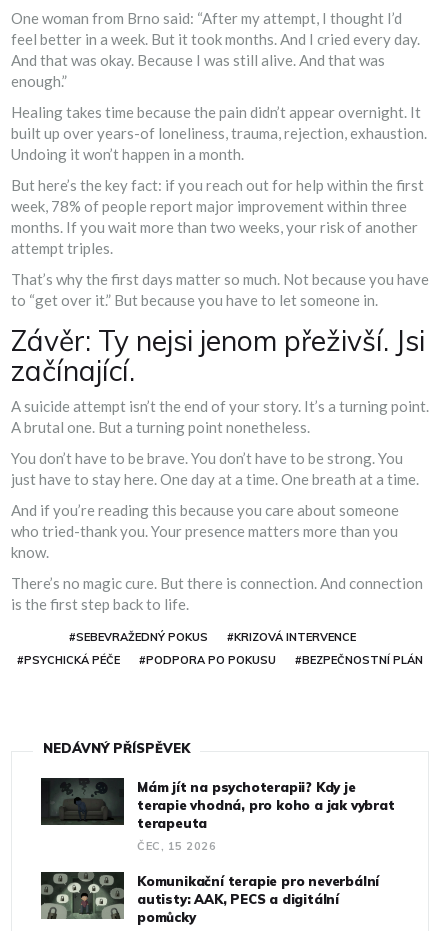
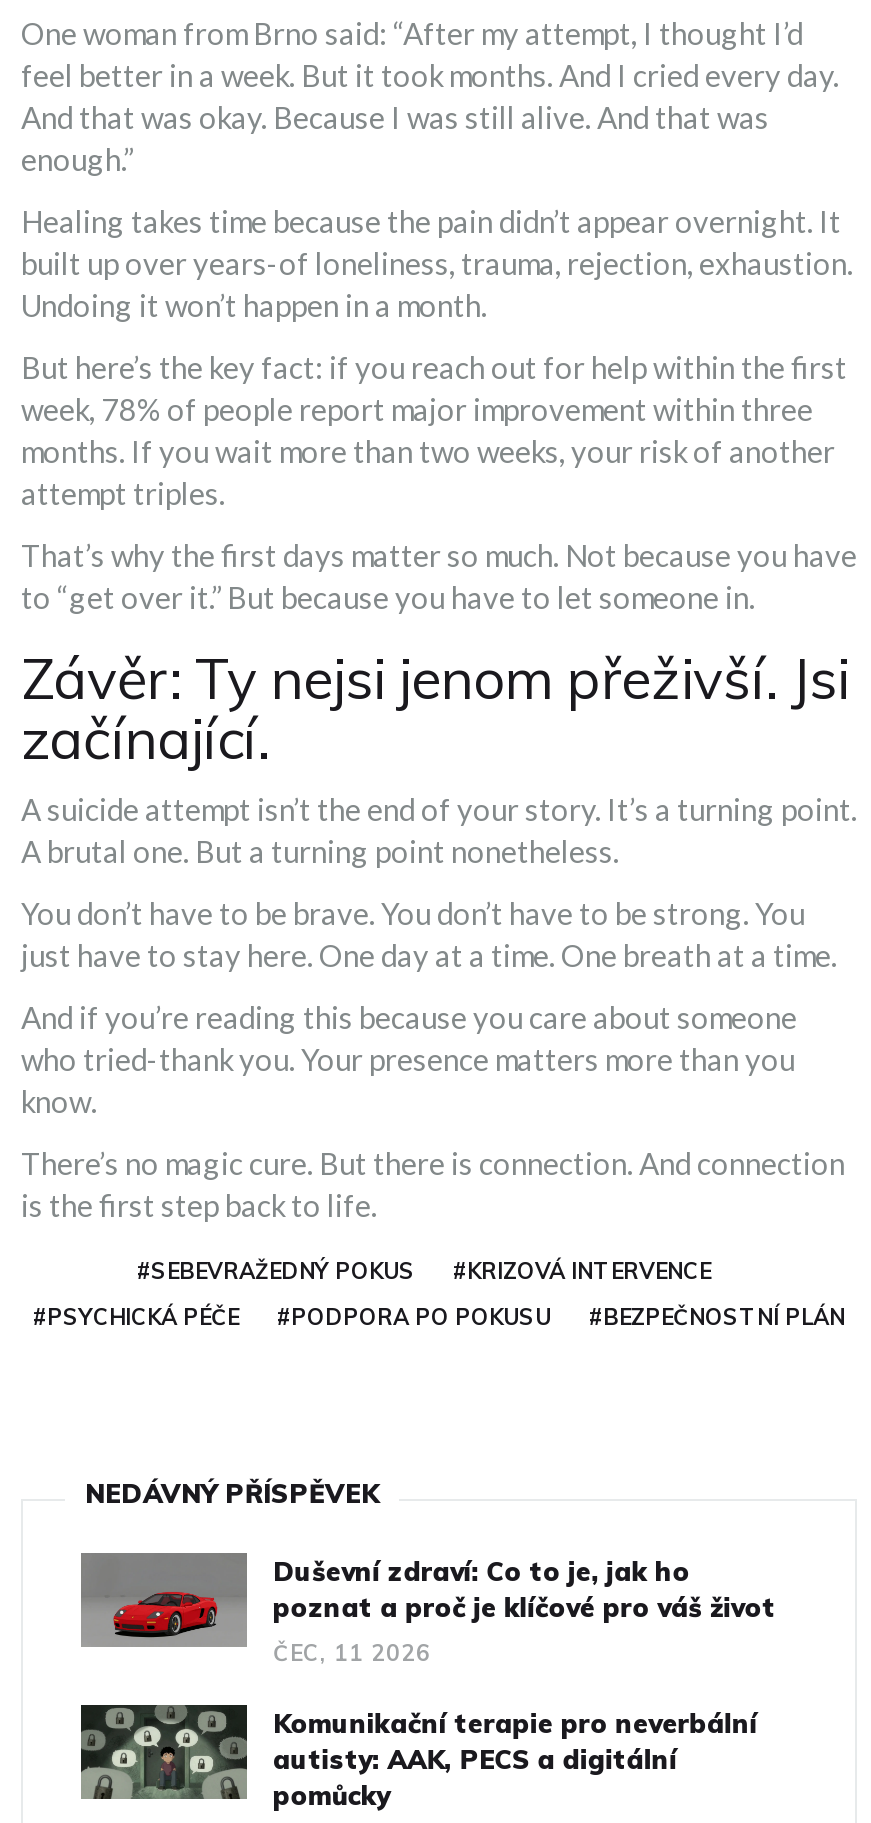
[41,777,395,831] [image] | Mám jít na psychoterapii? Kdy je | terapie vhodná, pro koho a jak vybrat | terapeuta -> [79,1551,776,1645] [image] | Duševní zdraví: Co to je, jak ho | poznat a proč je klíčové pro váš život
[137,839,216,853] ČEC, 15 2026 -> [273,1640,431,1668] ČEC, 11 2026

